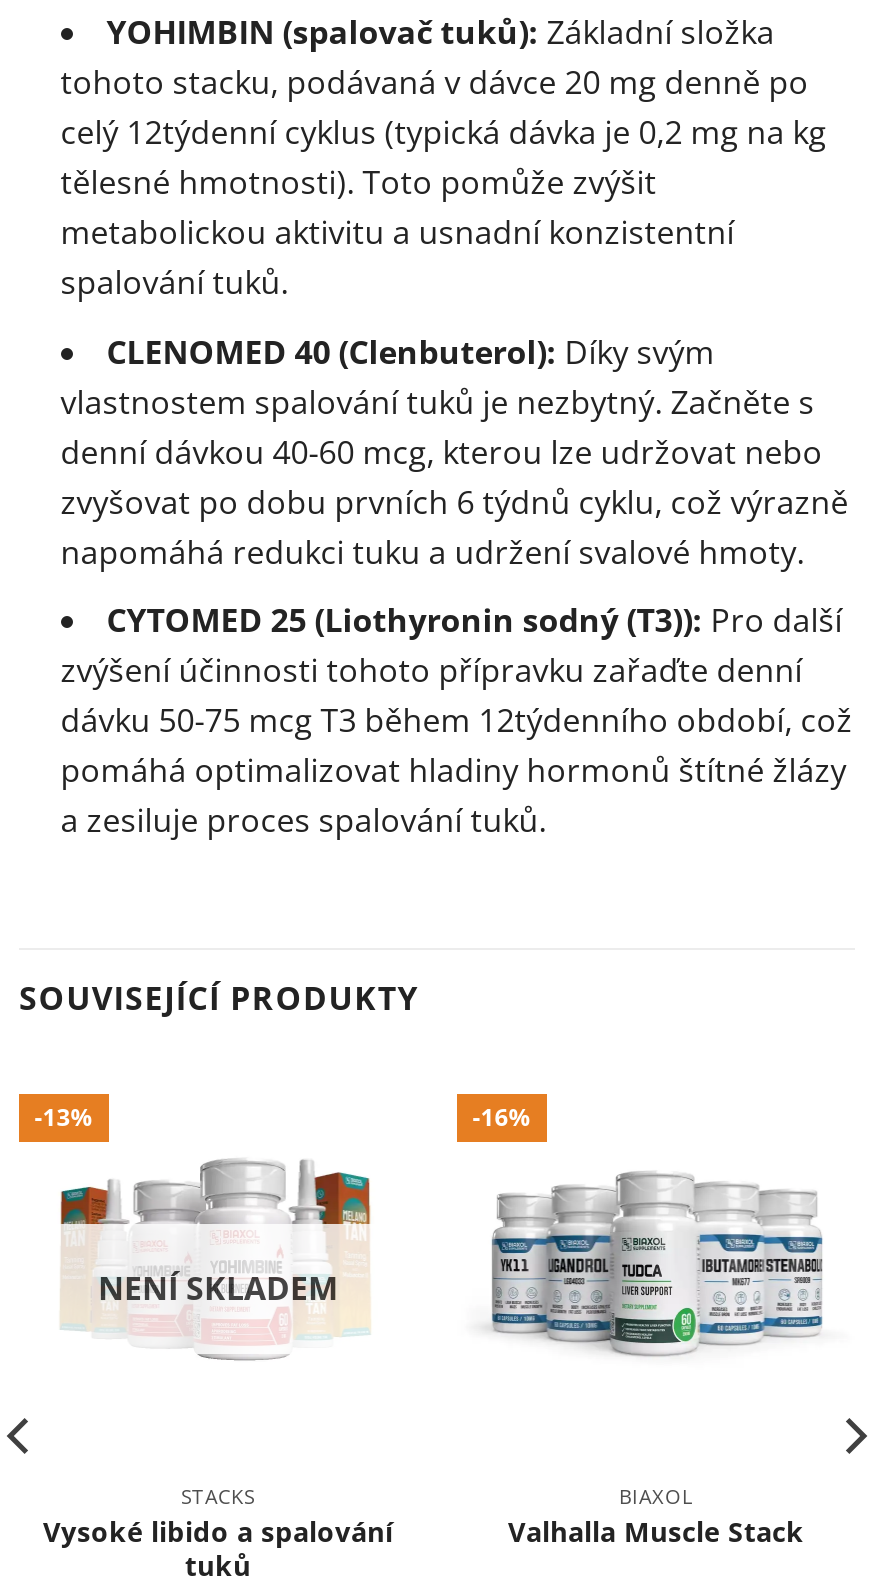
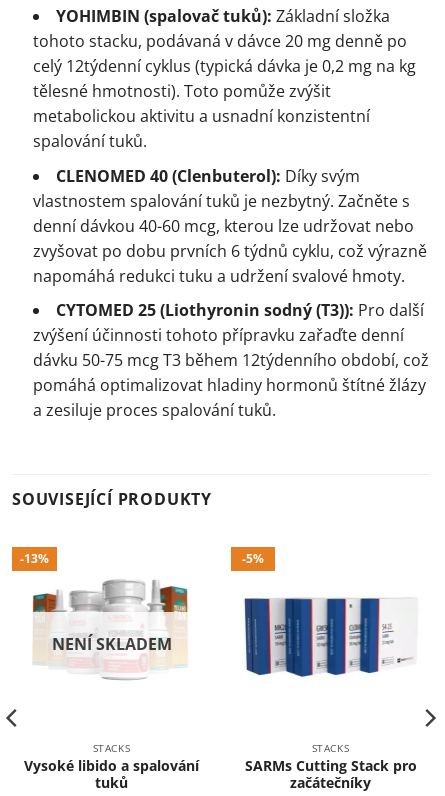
[473,1100,531,1134] -16% -> [242,550,264,567] -5%
[483,1170,823,1358] [image] -> [243,586,413,678] [image]
[508,1482,804,1551] BIAXOL | Valhalla Muscle Stack -> [244,741,416,792] STACKS | SARMs Cutting Stack pro | začátečníky

